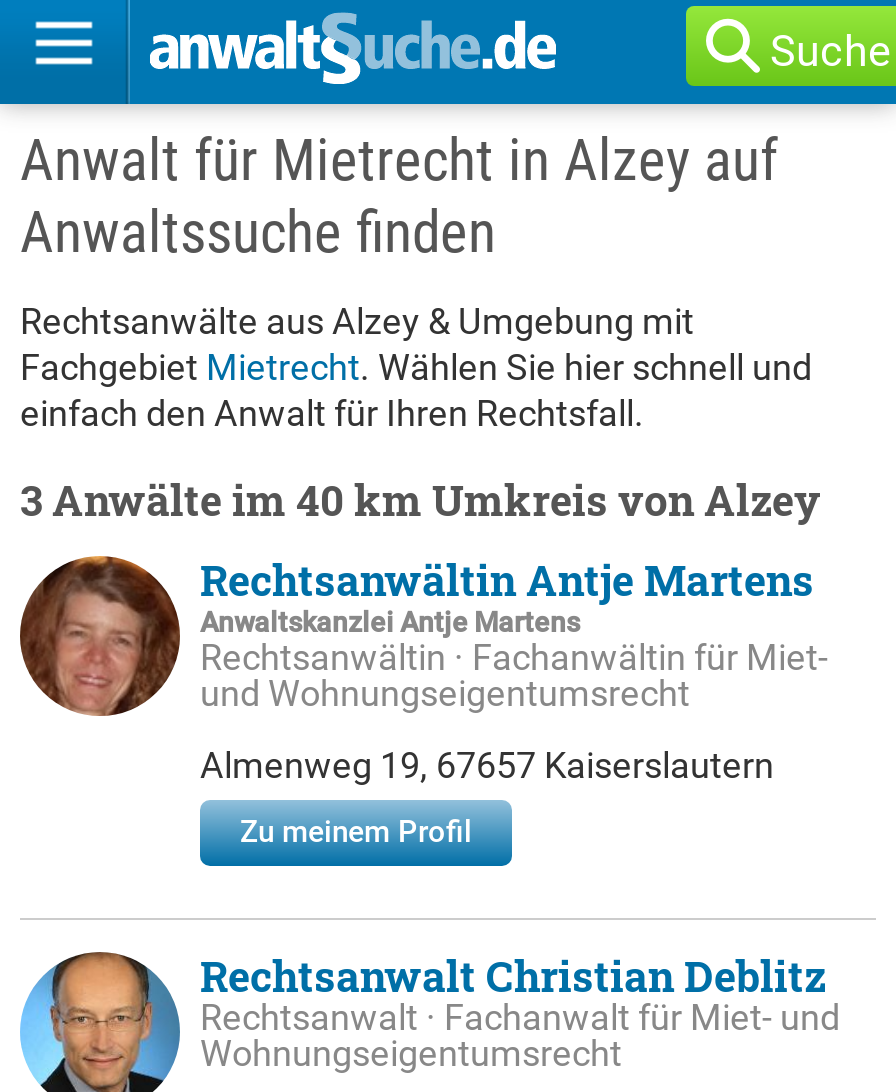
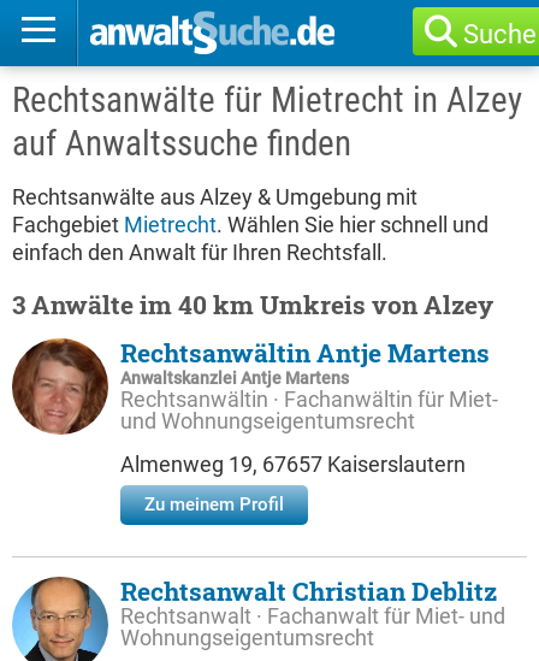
[20,126,778,266] Anwalt für Mietrecht in Alzey auf | Anwaltssuche finden -> [12,79,522,164] Rechtsanwälte für Mietrecht in Alzey | auf Anwaltssuche finden

